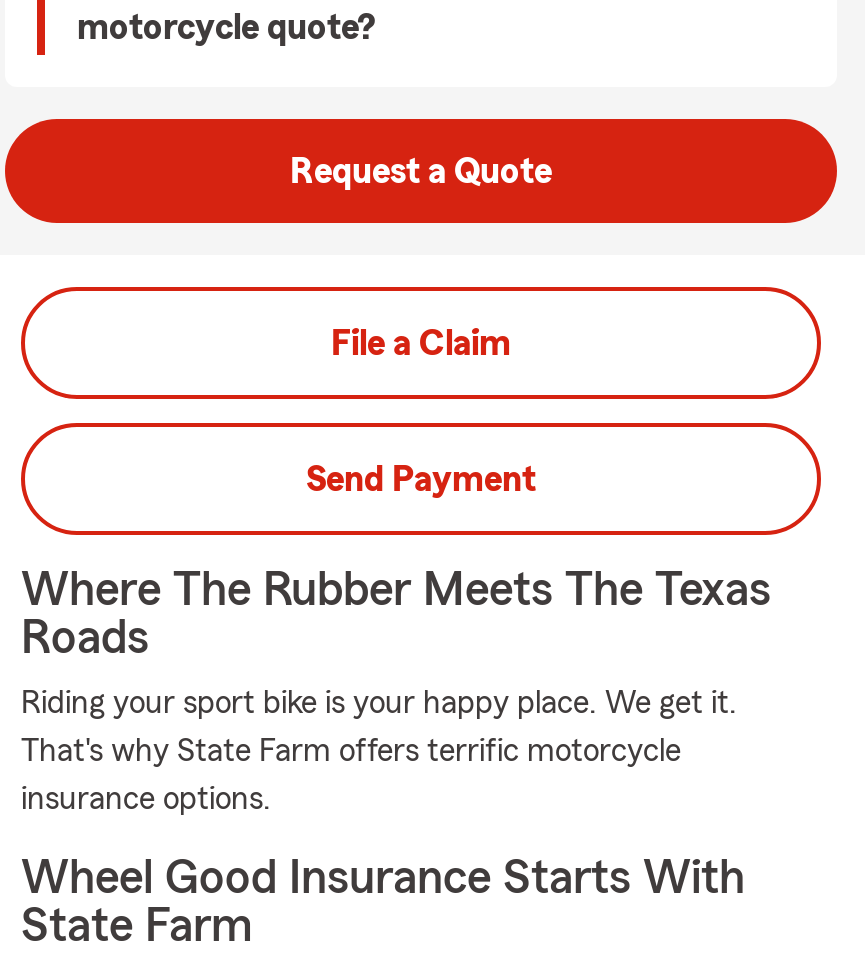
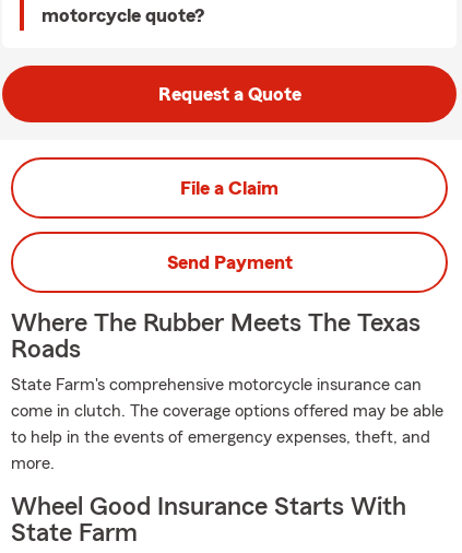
[21,687,737,815] Riding your sport bike is your happy place. We get it. | That's why State Farm offers terrific motorcycle | insurance options. -> [11,376,443,472] State Farm's comprehensive motorcycle insurance can | come in clutch. The coverage options offered may be able | to help in the events of emergency expenses, theft, and | more.

